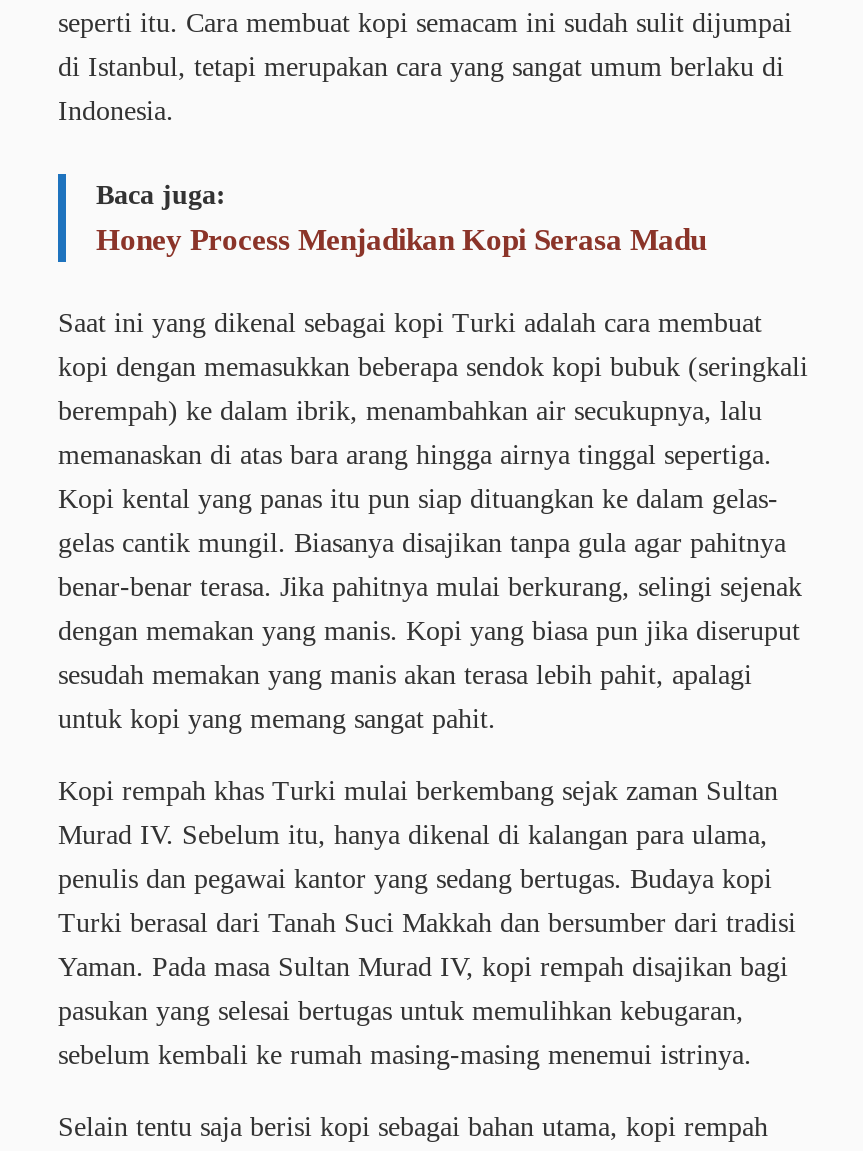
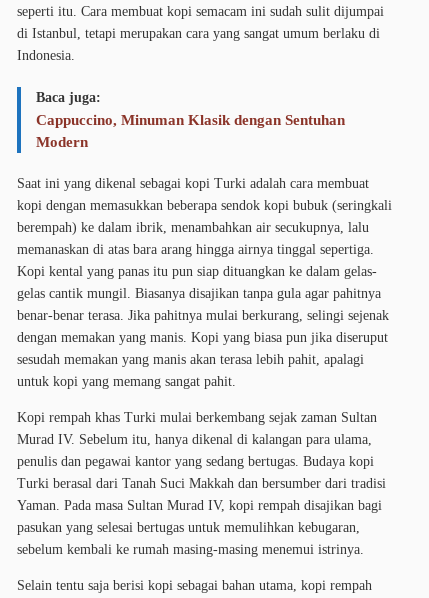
[96,222,706,256] Honey Process Menjadikan Kopi Serasa Madu -> [36,111,345,150] Cappuccino, Minuman Klasik dengan Sentuhan | Modern

